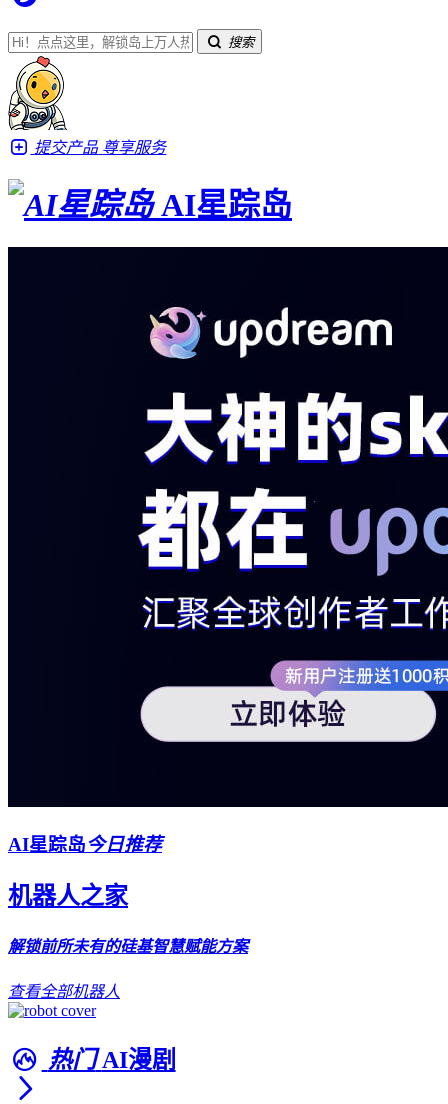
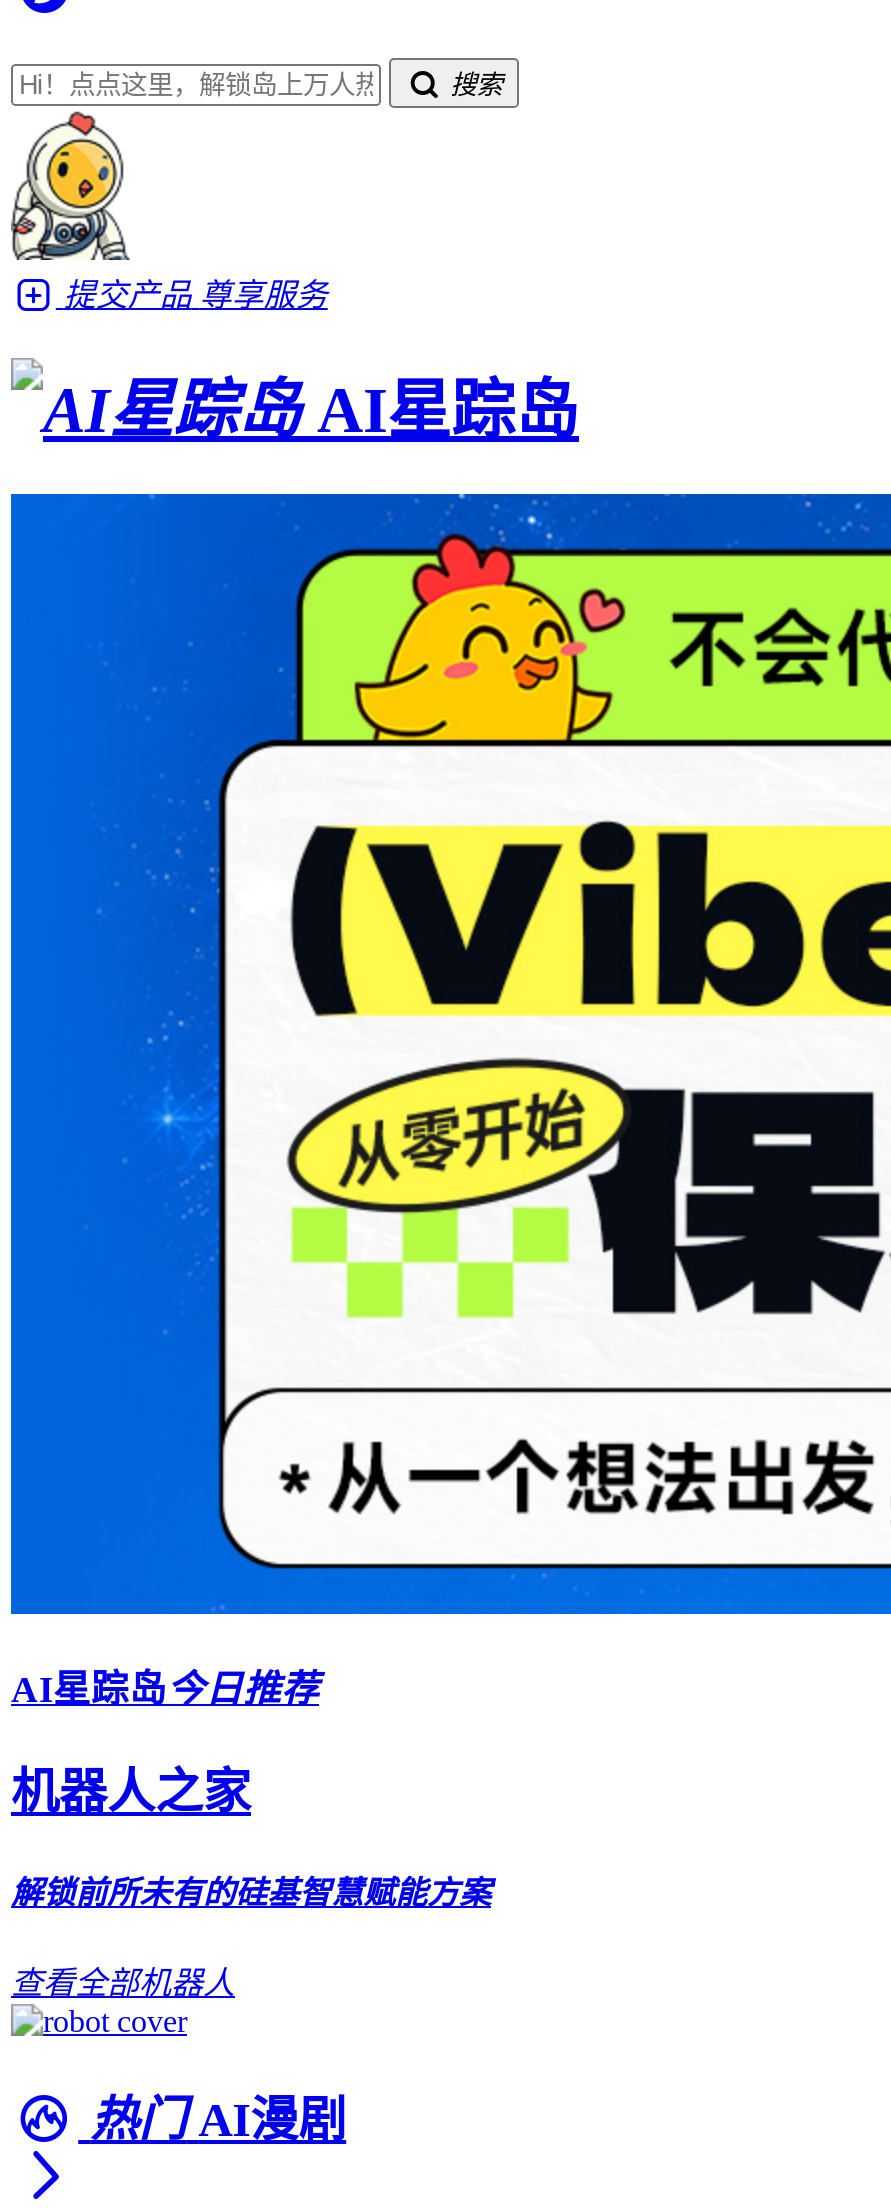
[7,246,445,808] [image] -> [9,492,885,1616] [image]

